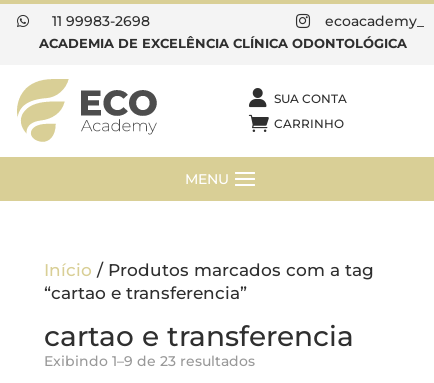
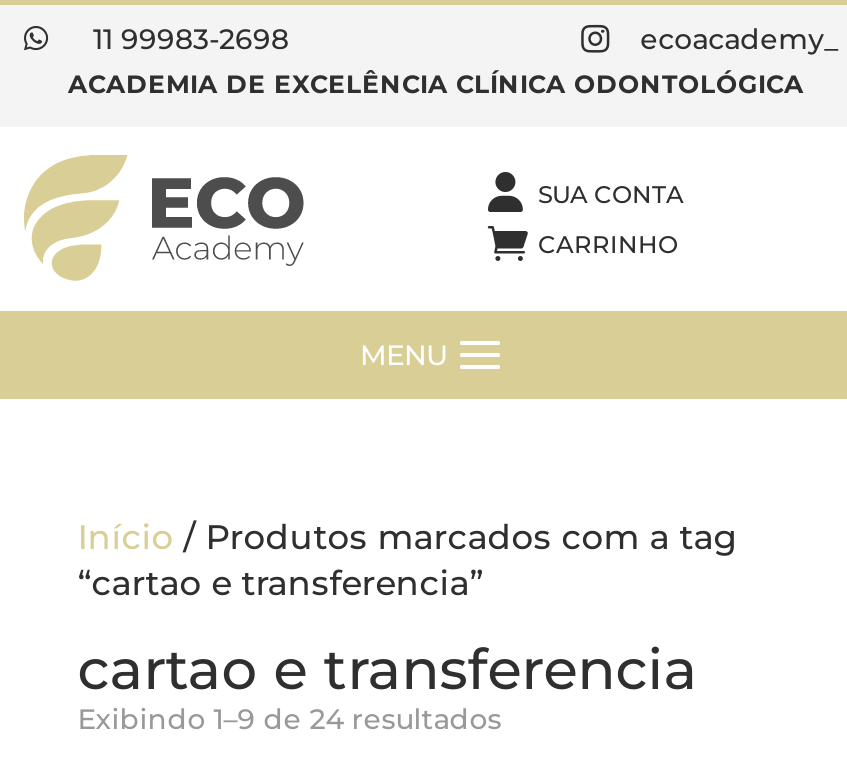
[44,352,255,370] Exibindo 1–9 de 23 resultados -> [78,701,502,737] Exibindo 1–9 de 24 resultados

